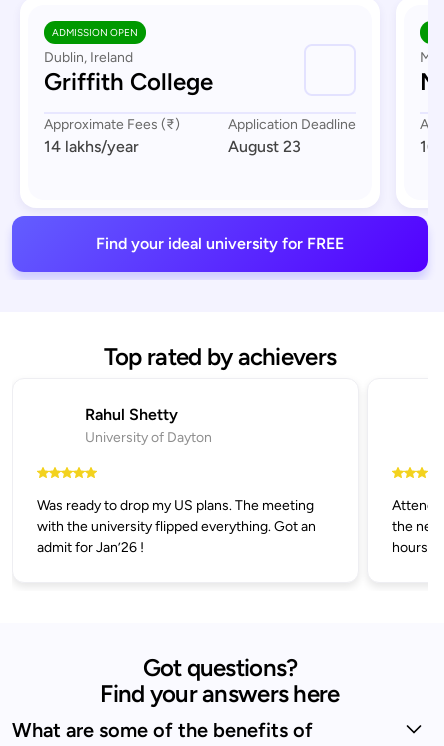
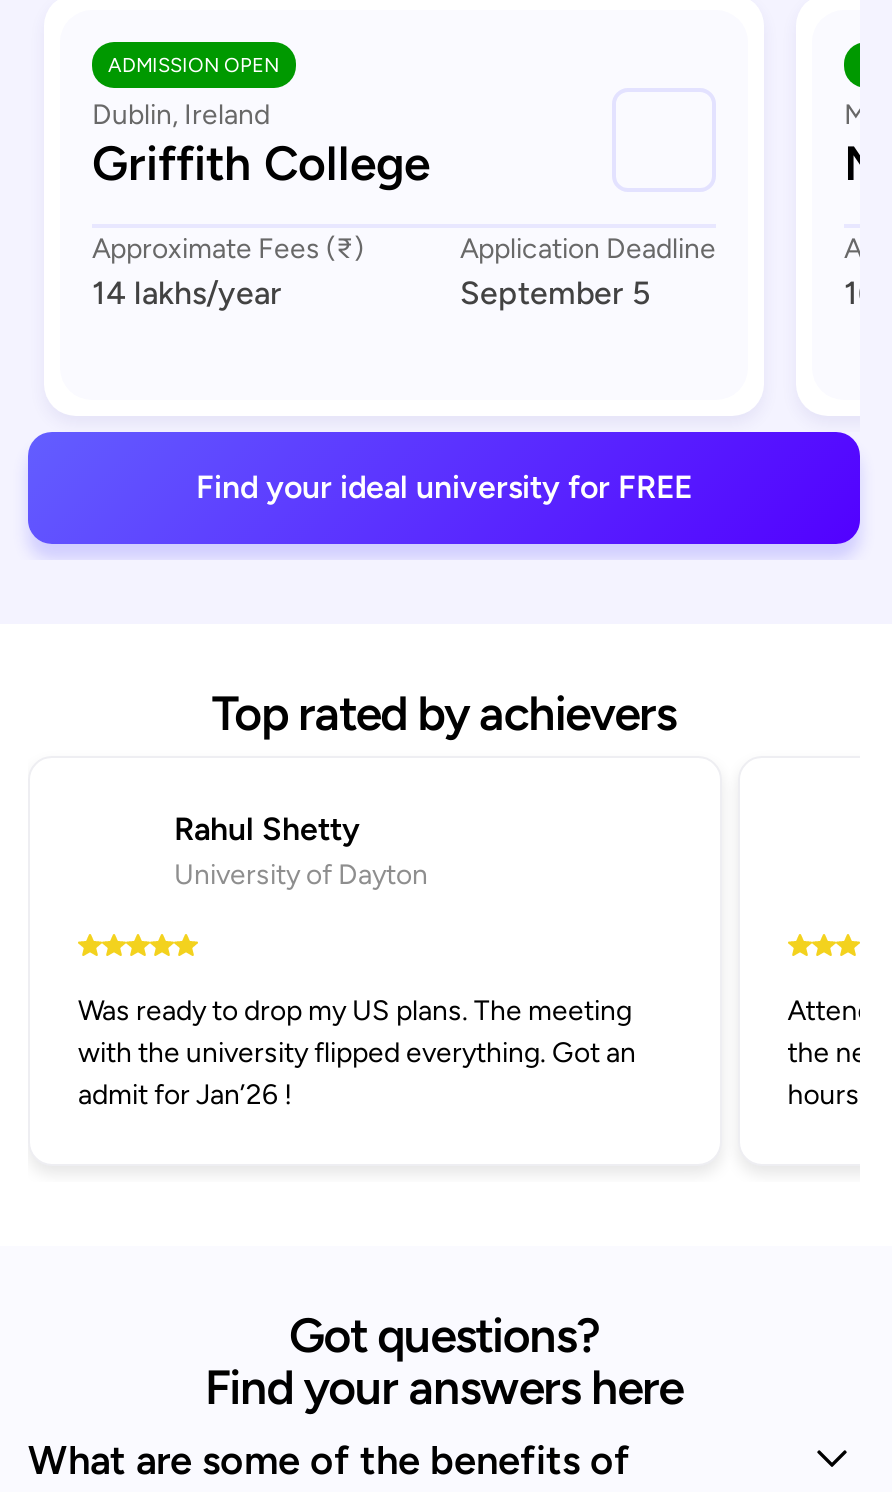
[228,137,301,156] August 23 -> [460,274,650,312] September 5

